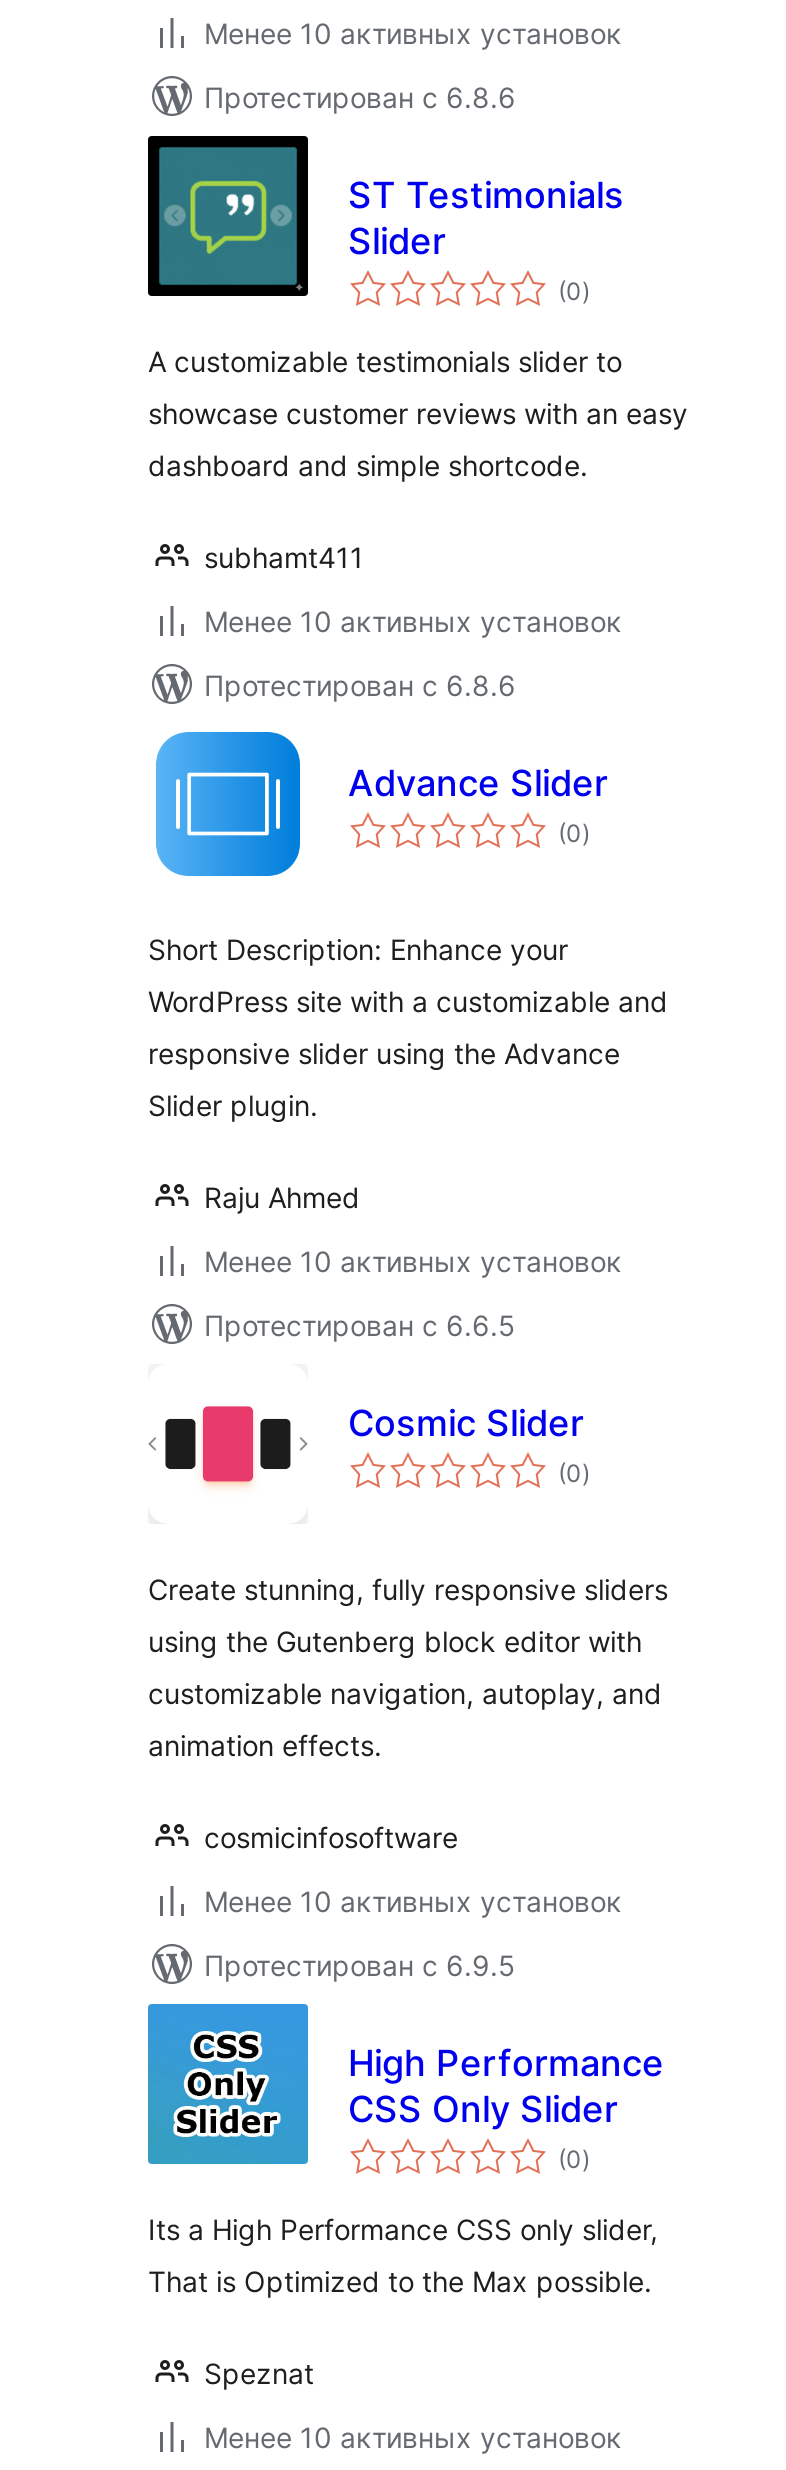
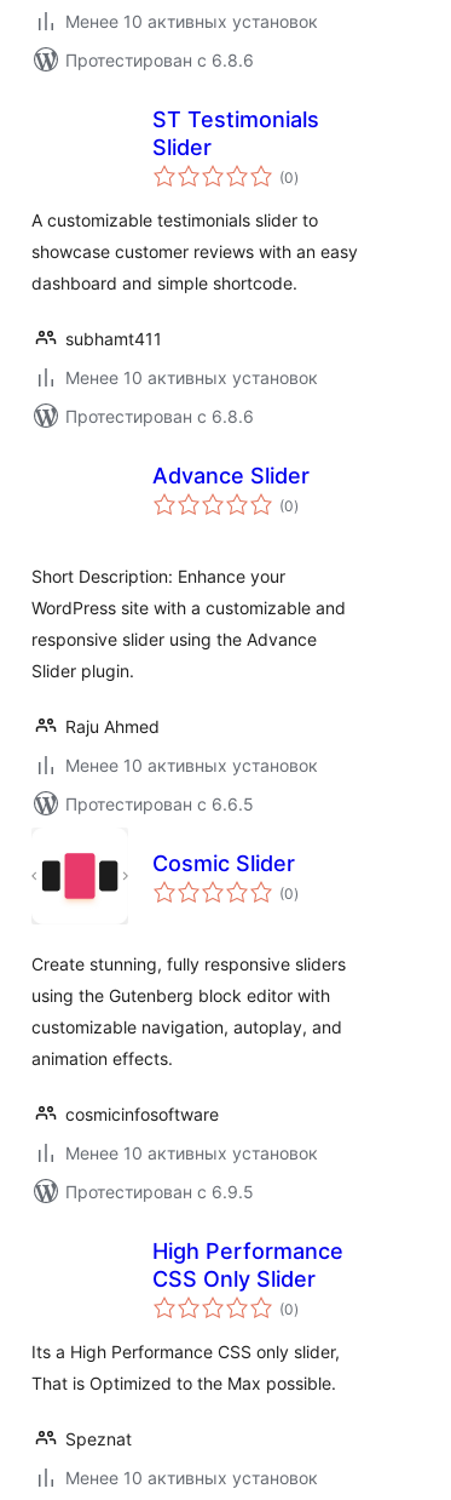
[146,134,310,298] [image] -> none
[154,730,302,878] [image] -> none
[146,2002,310,2166] [image] -> none

